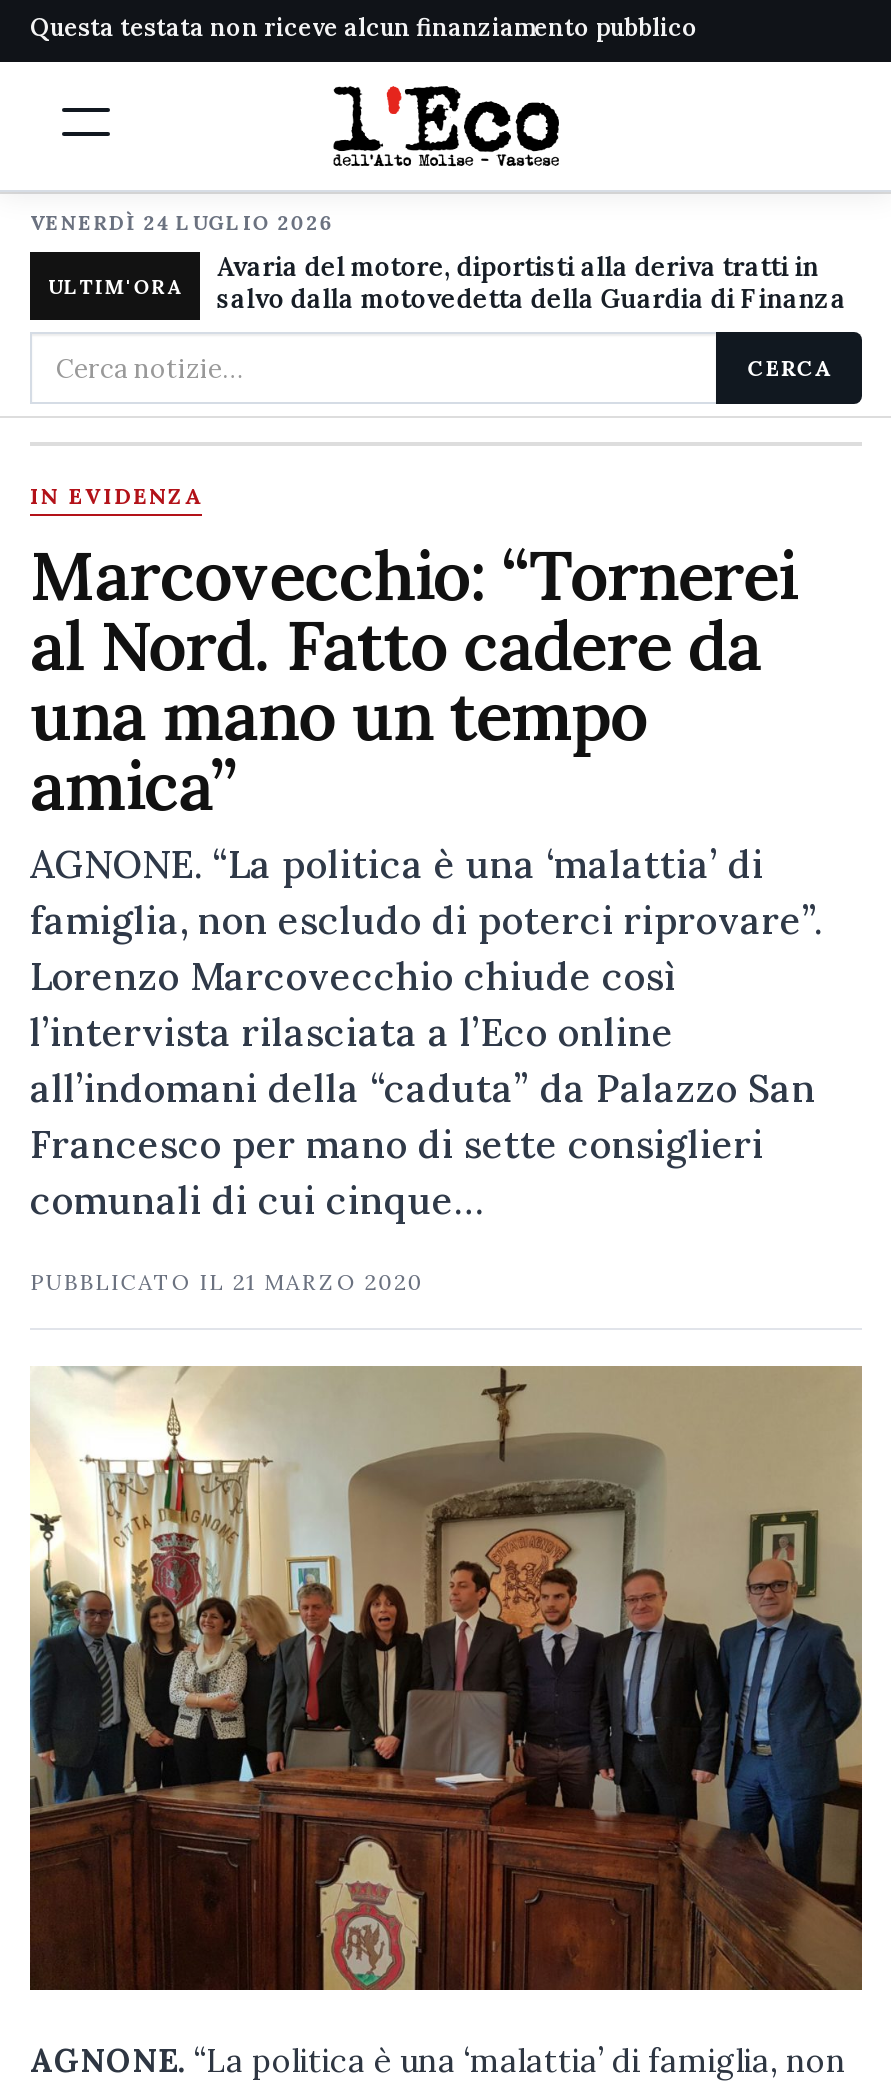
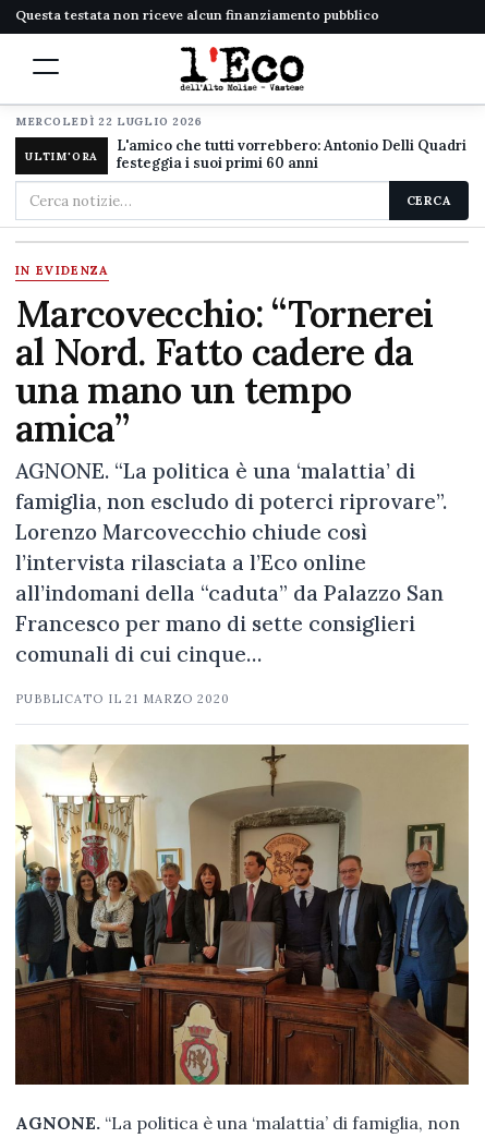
[30,210,333,236] VENERDÌ 24 LUGLIO 2026 -> [15,114,203,129] MERCOLEDÌ 22 LUGLIO 2026
[216,250,846,316] Avaria del motore, diportisti alla deriva tratti in | salvo dalla motovedetta della Guardia di Finanza -> [117,136,467,172] L'amico che tutti vorrebbero: Antonio Delli Quadri | festeggia i suoi primi 60 anni

